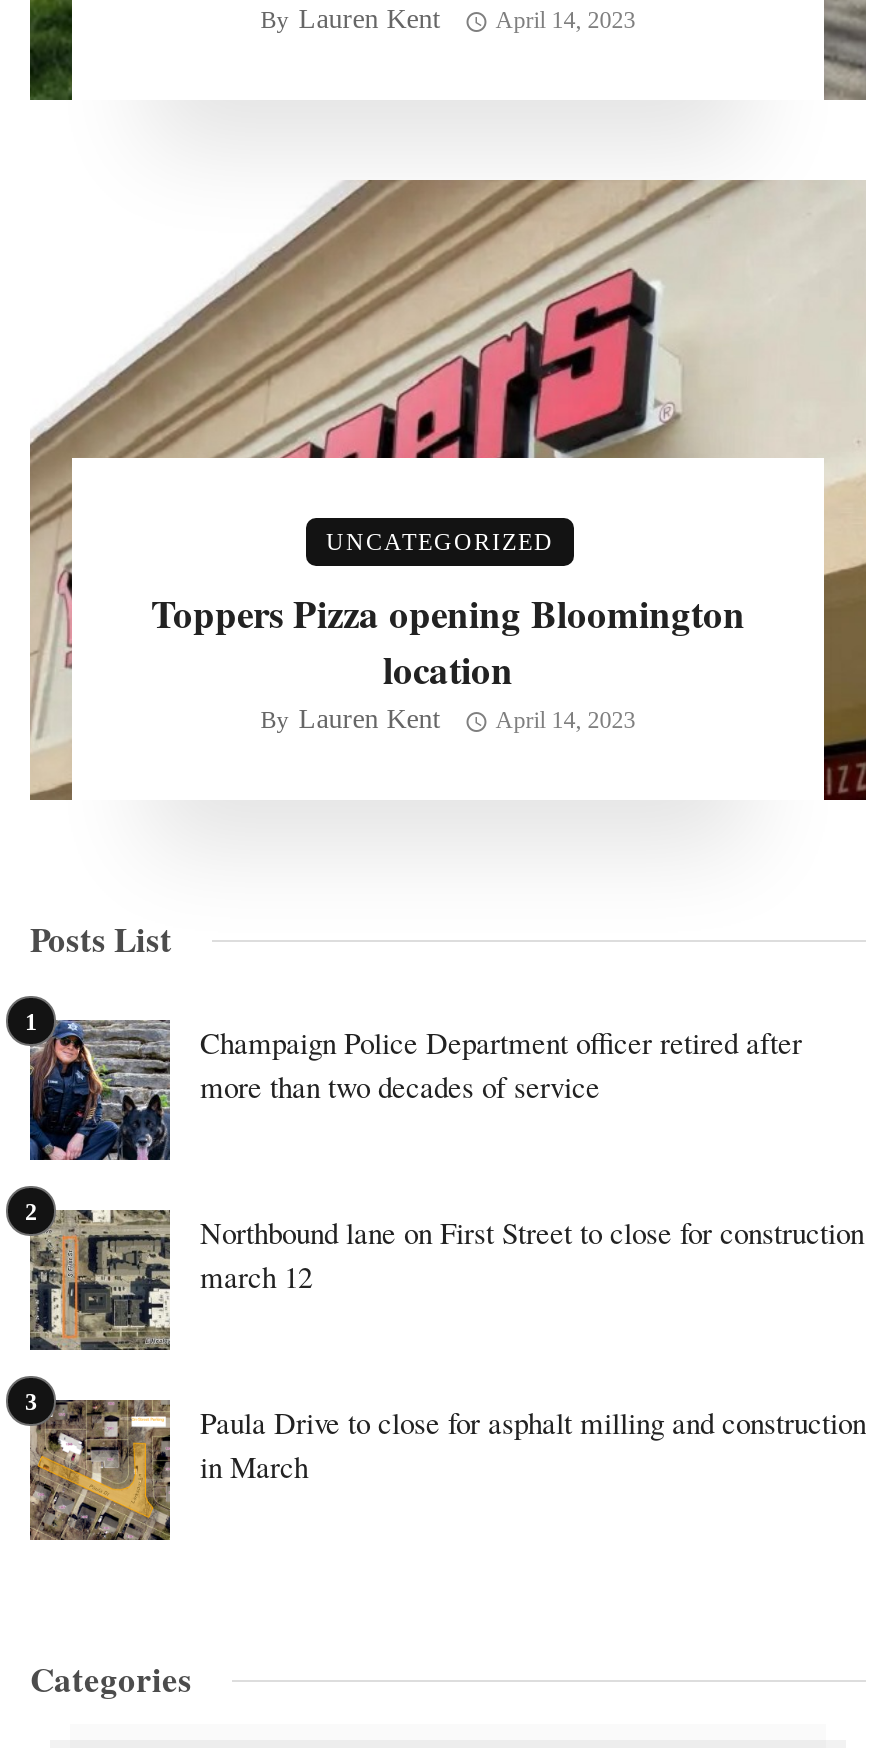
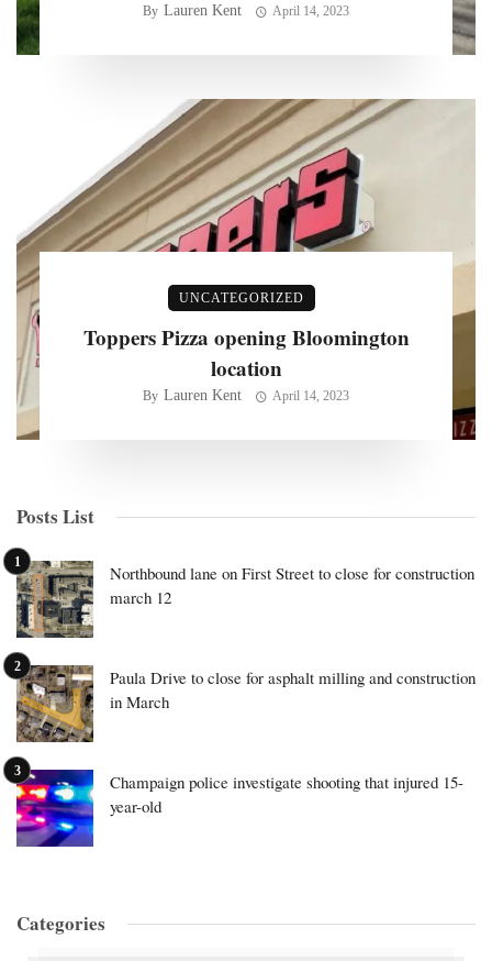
[28,1020,802,1160] [image] | Champaign Police Department officer retired after | more than two decades of service -> none
moved [0,1188,866,1486] -> [0,549,476,713]: [image] | Northbound lane on First Street to close for construction | march 12 | Paula Drive to close for asphalt milling and construction | in March
none -> [15,769,463,848] [image] | Champaign police investigate shooting that injured 15- | year-old

